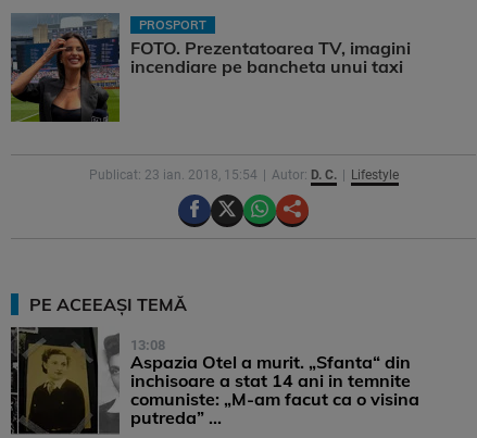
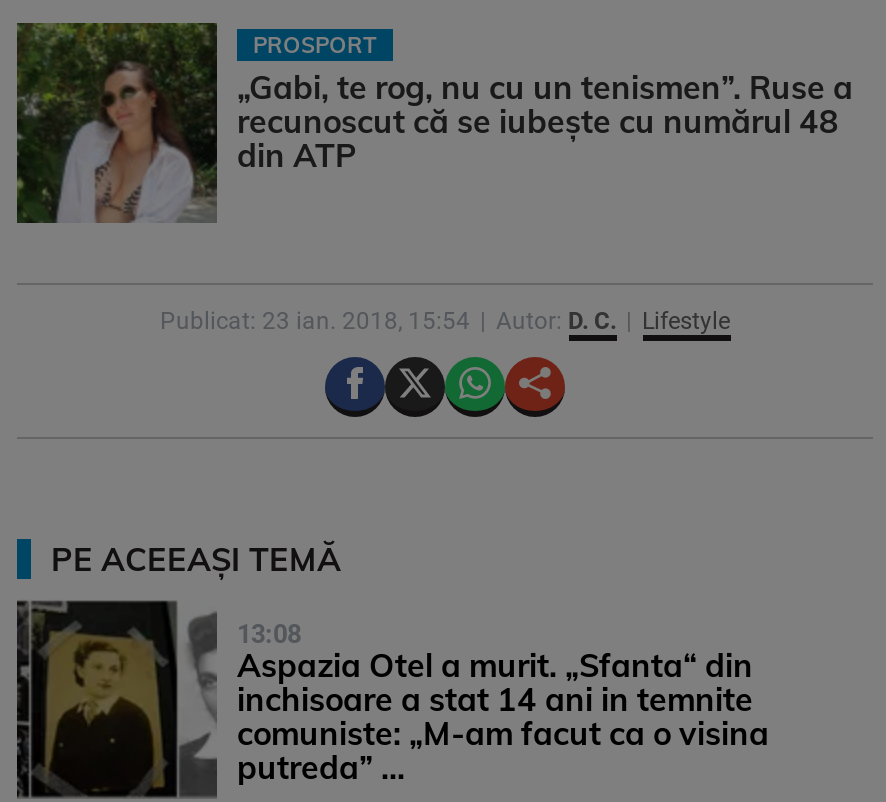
[10,13,411,123] [image] | FOTO. Prezentatoarea TV, imagini | incendiare pe bancheta unui taxi -> [15,21,853,225] [image] | „Gabi, te rog, nu cu un tenismen”. Ruse a | recunoscut că se iubește cu numărul 48 | din ATP

